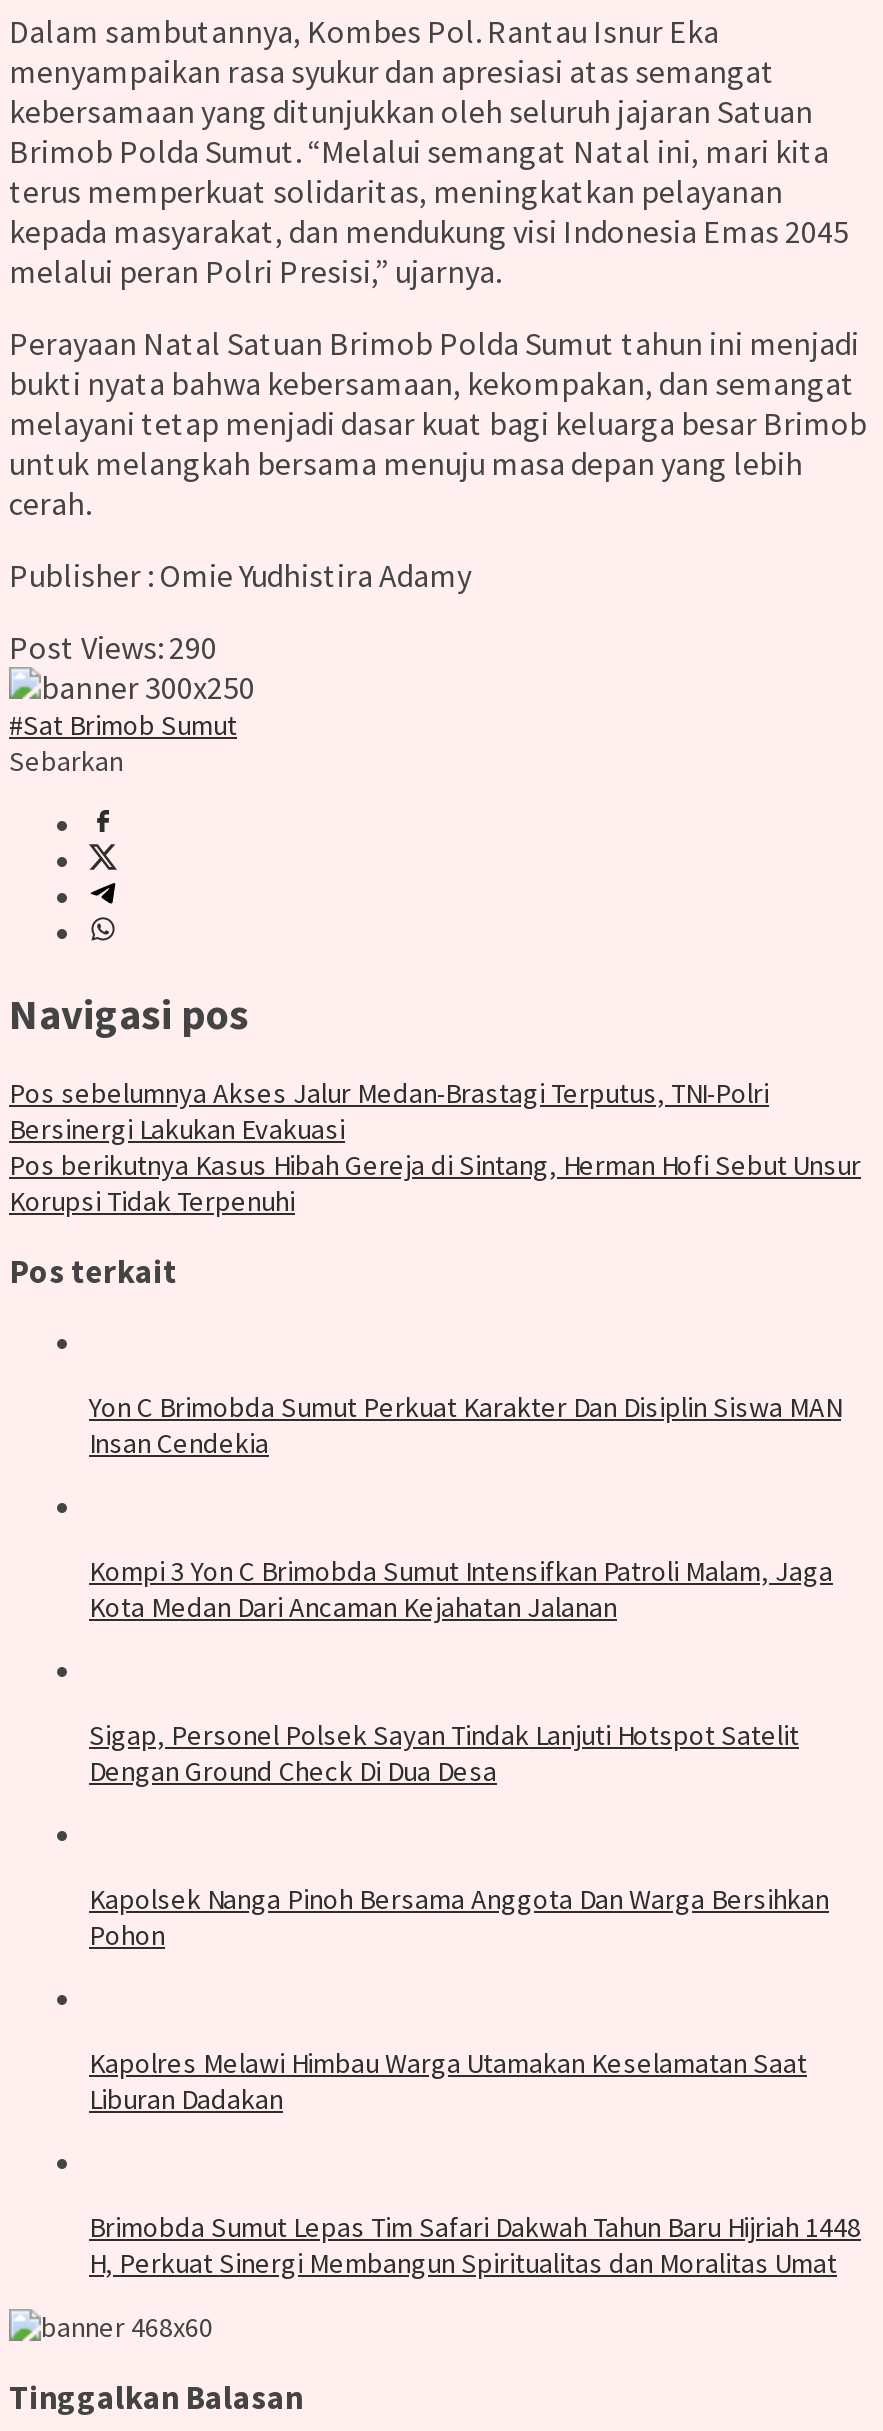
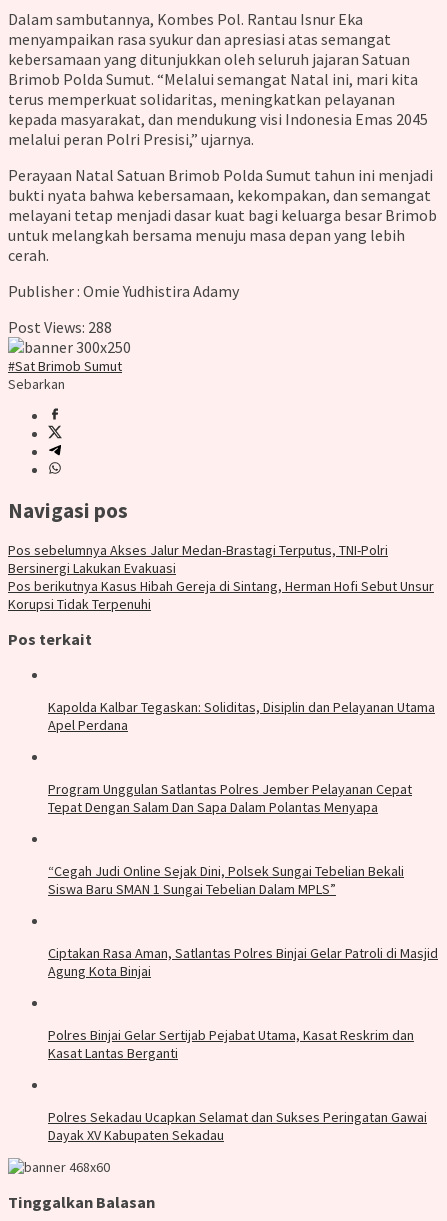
[9,627,217,667] Post Views: 290 -> [8,317,112,337] Post Views: 288
[89,1388,841,1460] Yon C Brimobda Sumut Perkuat Karakter Dan Disiplin Siswa MAN | Insan Cendekia -> [48,698,435,734] Kapolda Kalbar Tegaskan: Soliditas, Disiplin dan Pelayanan Utama | Apel Perdana
[89,1552,833,1624] Kompi 3 Yon C Brimobda Sumut Intensifkan Patroli Malam, Jaga | Kota Medan Dari Ancaman Kejahatan Jalanan -> [48,780,412,816] Program Unggulan Satlantas Polres Jember Pelayanan Cepat | Tepat Dengan Salam Dan Sapa Dalam Polantas Menyapa
[89,1716,799,1788] Sigap, Personel Polsek Sayan Tindak Lanjuti Hotspot Satelit | Dengan Ground Check Di Dua Desa -> [48,862,404,898] “Cegah Judi Online Sejak Dini, Polsek Sungai Tebelian Bekali | Siswa Baru SMAN 1 Sungai Tebelian Dalam MPLS”
[89,1880,829,1952] Kapolsek Nanga Pinoh Bersama Anggota Dan Warga Bersihkan | Pohon -> [48,944,438,980] Ciptakan Rasa Aman, Satlantas Polres Binjai Gelar Patroli di Masjid | Agung Kota Binjai
[89,2044,807,2116] Kapolres Melawi Himbau Warga Utamakan Keselamatan Saat | Liburan Dadakan -> [48,1026,414,1062] Polres Binjai Gelar Sertijab Pejabat Utama, Kasat Reskrim dan | Kasat Lantas Berganti
[89,2208,861,2280] Brimobda Sumut Lepas Tim Safari Dakwah Tahun Baru Hijriah 1448 | H, Perkuat Sinergi Membangun Spiritualitas dan Moralitas Umat -> [48,1108,427,1144] Polres Sekadau Ucapkan Selamat dan Sukses Peringatan Gawai | Dayak XV Kabupaten Sekadau

